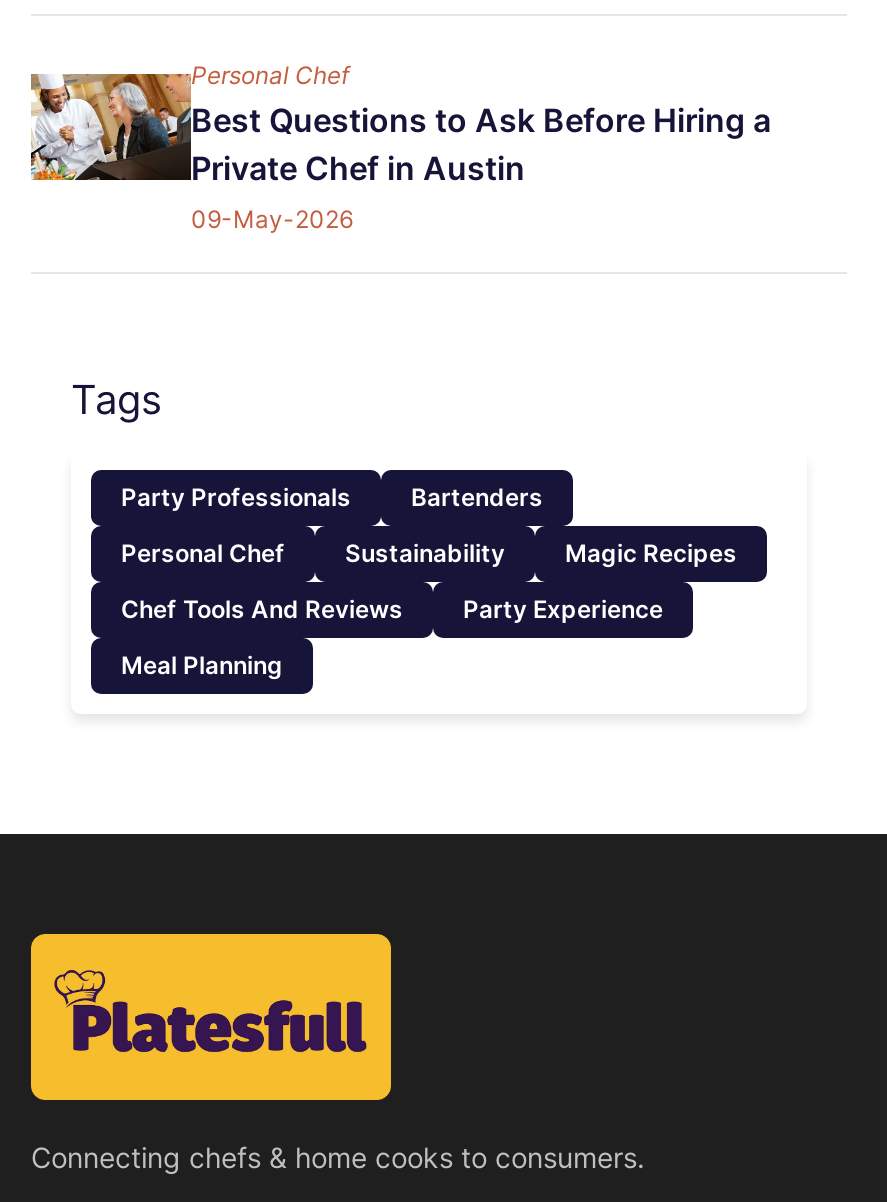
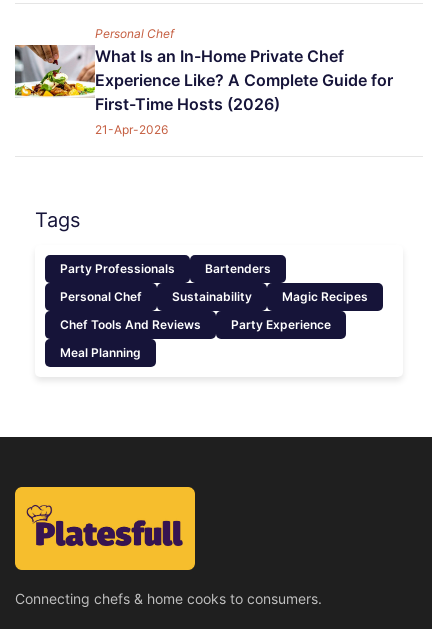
[29,72,771,234] [image] | Best Questions to Ask Before Hiring a | Private Chef in Austin | 09-May-2026 -> [14,44,393,137] [image] | What Is an In-Home Private Chef | Experience Like? A Complete Guide for | First-Time Hosts (2026) | 21-Apr-2026

